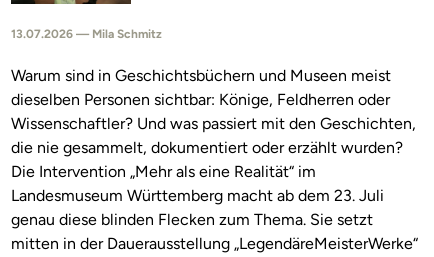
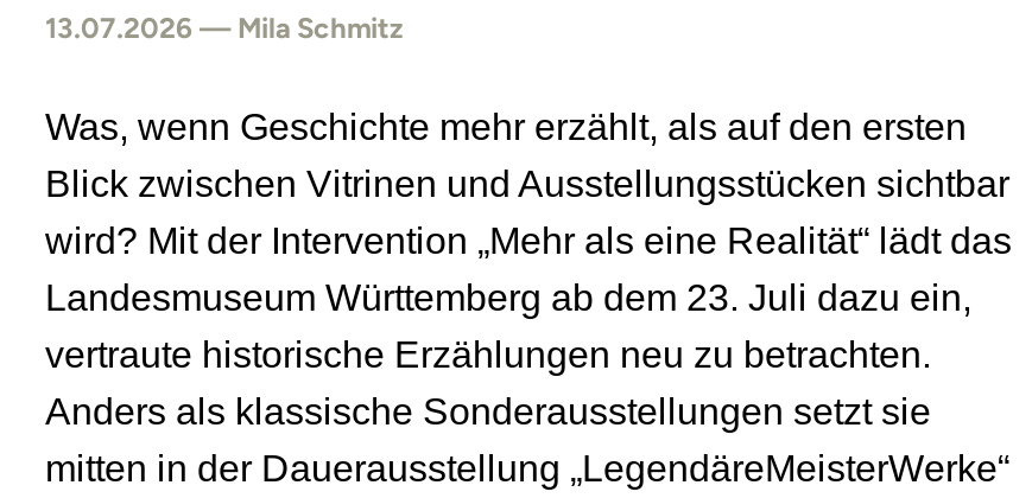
[11,66,416,229] Warum sind in Geschichtsbüchern und Museen meist | dieselben Personen sichtbar: Könige, Feldherren oder | Wissenschaftler? Und was passiert mit den Geschichten, | die nie gesammelt, dokumentiert oder erzählt wurden? | Die Intervention „Mehr als eine Realität“ im | Landesmuseum Württemberg macht ab dem 23. Juli | genau diese blinden Flecken zum Thema. Sie setzt -> [45,107,1012,432] Was, wenn Geschichte mehr erzählt, als auf den ersten | Blick zwischen Vitrinen und Ausstellungsstücken sichtbar | wird? Mit der Intervention „Mehr als eine Realität“ lädt das | Landesmuseum Württemberg ab dem 23. Juli dazu ein, | vertraute historische Erzählungen neu zu betrachten. | Anders als klassische Sonderausstellungen setzt sie

